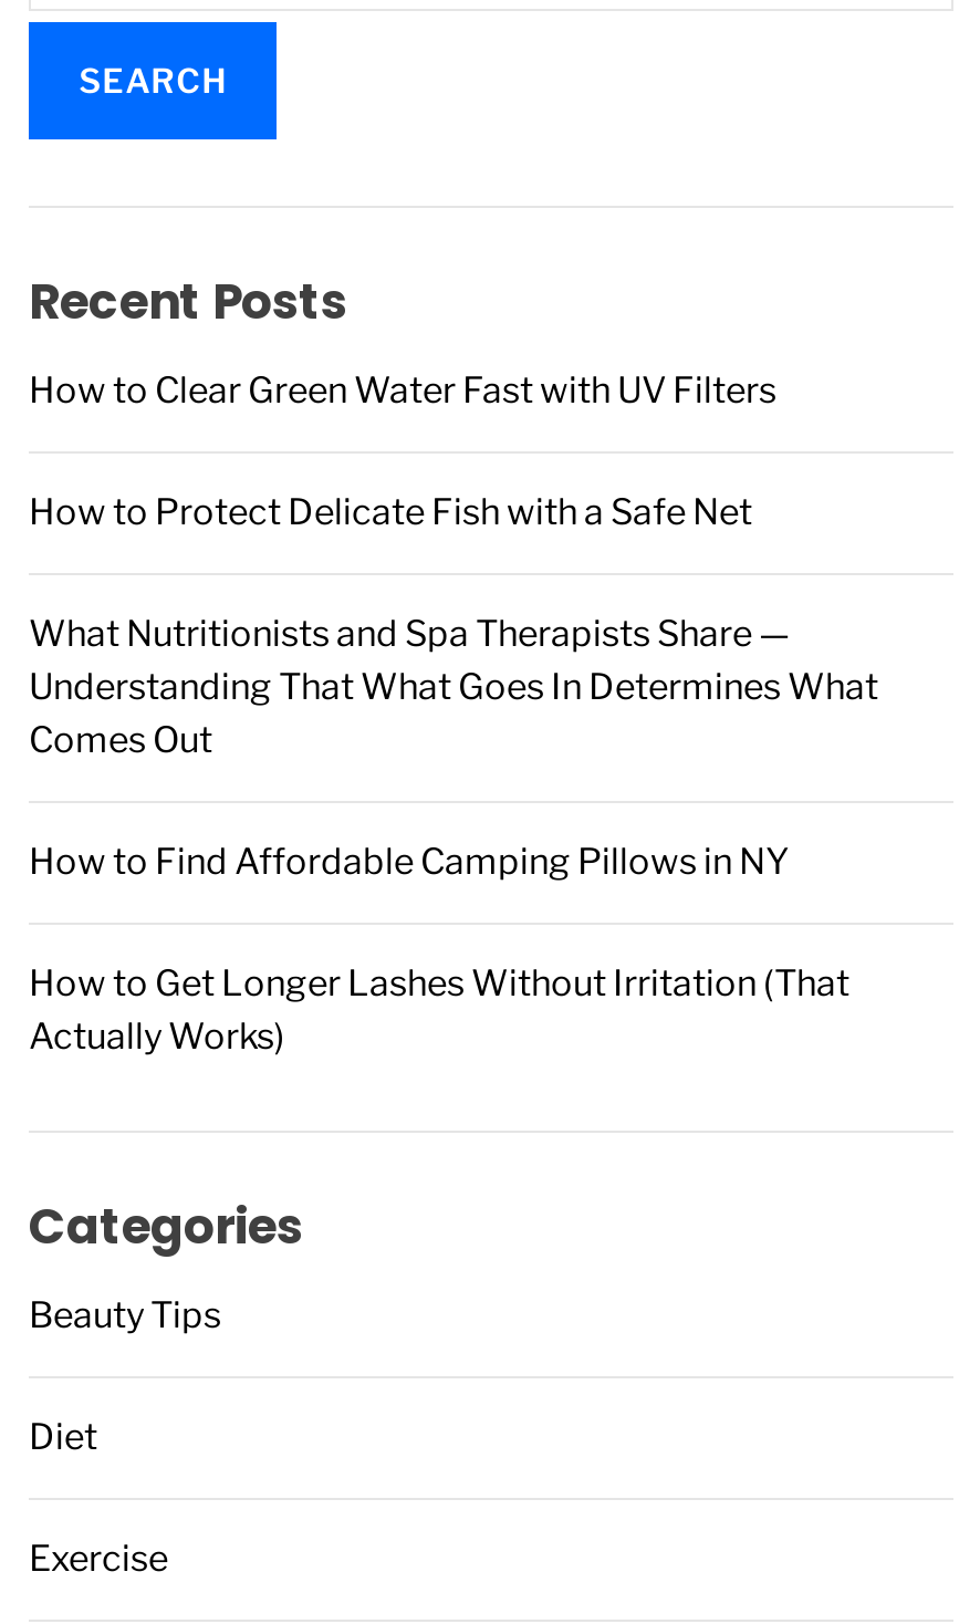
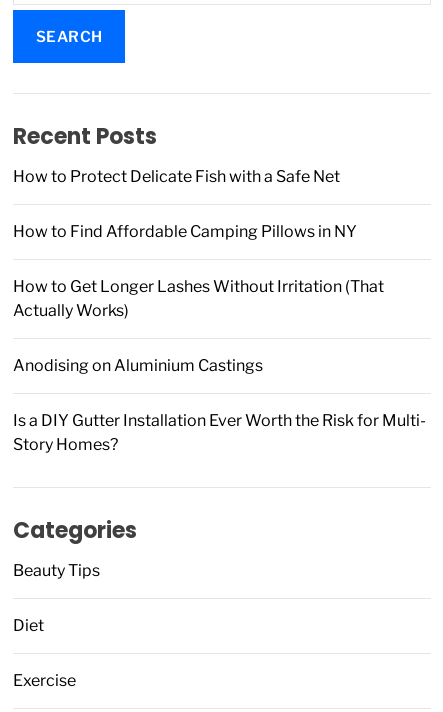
[29,369,776,412] How to Clear Green Water Fast with UV Filters -> none
moved [29,491,752,533] -> [13,167,340,186]: How to Protect Delicate Fish with a Safe Net
[29,613,878,761] What Nutritionists and Spa Therapists Share — | Understanding That What Goes In Determines What | Comes Out -> none
moved [29,841,849,1058] -> [13,222,384,320]: How to Find Affordable Camping Pillows in NY | How to Get Longer Lashes Without Irritation (That | Actually Works)
none -> [13,356,426,454] Anodising on Aluminium Castings | Is a DIY Gutter Installation Ever Worth the Risk for Multi- | Story Homes?

